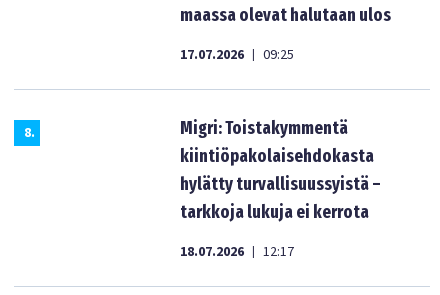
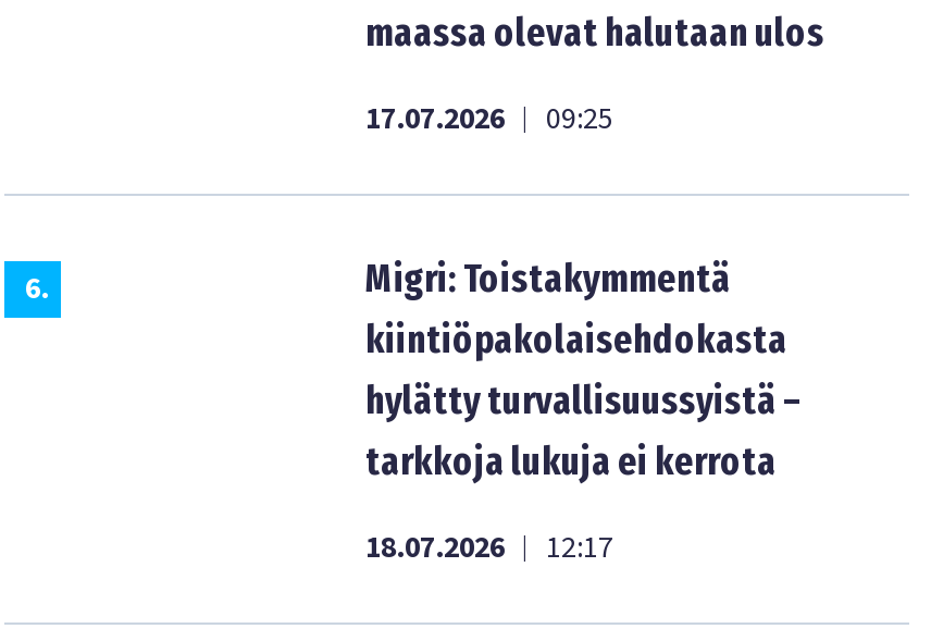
[23,123,34,143] 8. -> [25,268,49,311] 6.

